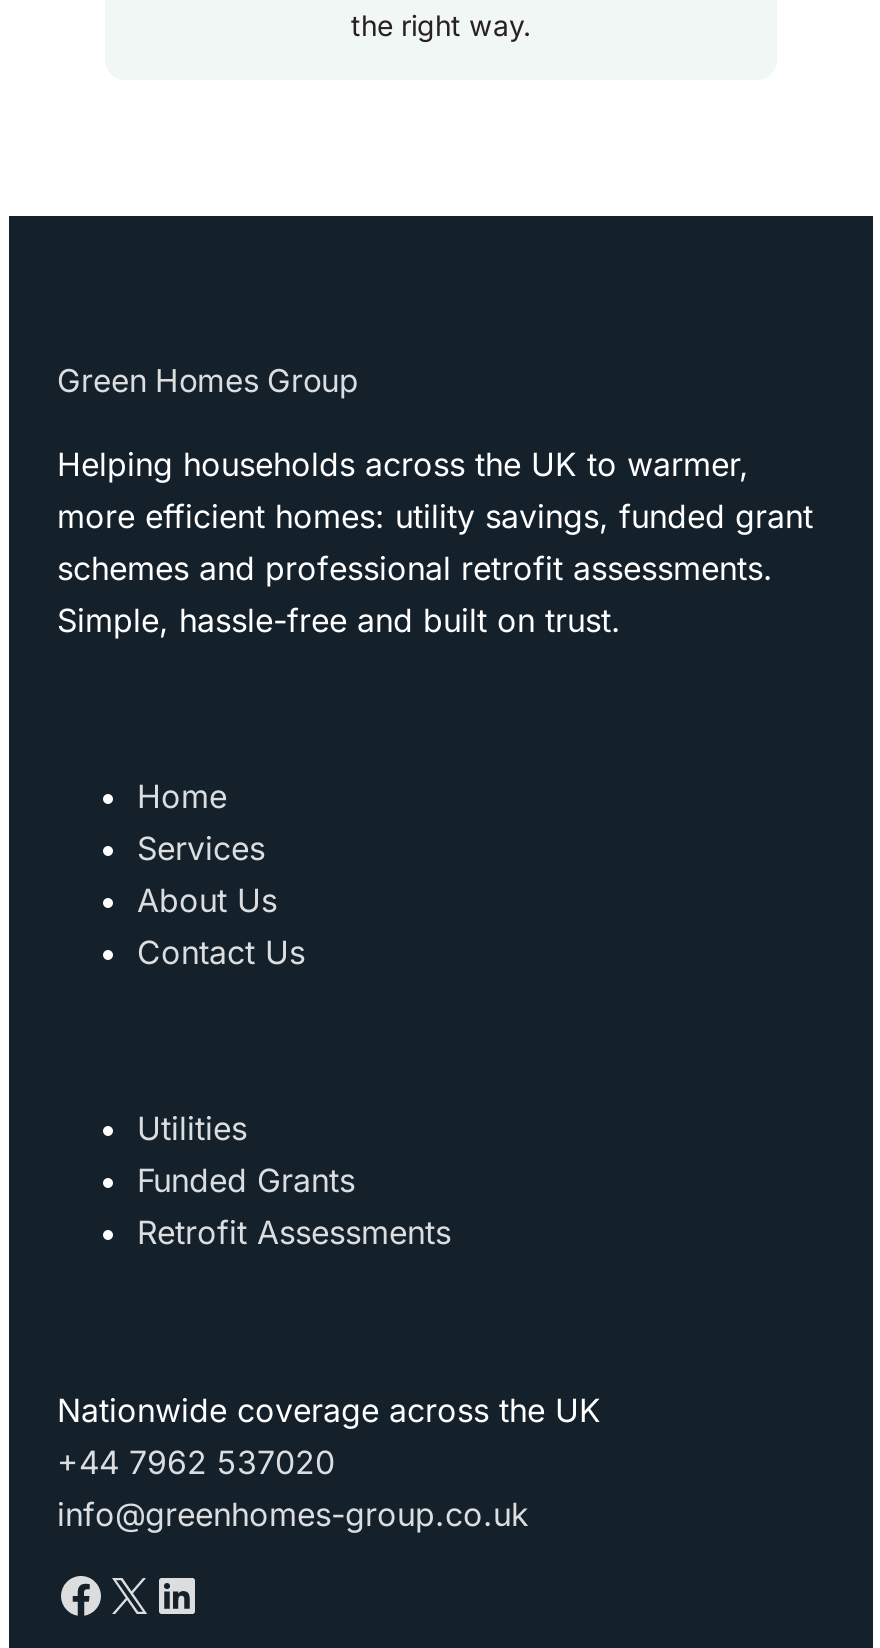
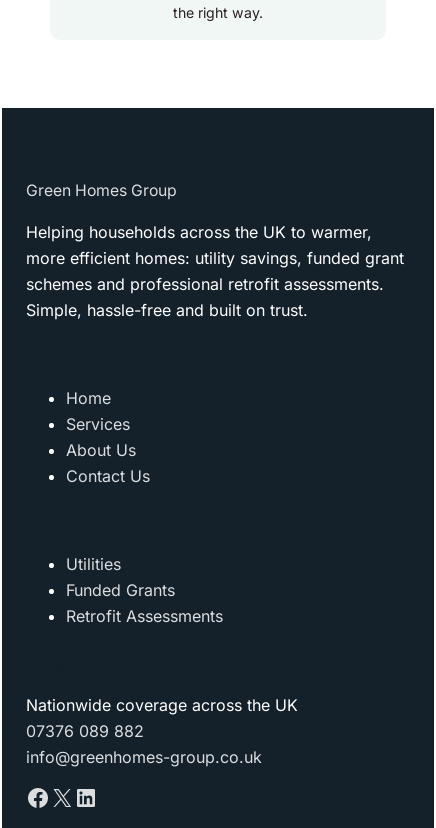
[57,1442,335,1482] +44 7962 537020 -> [26,721,144,741] 07376 089 882

